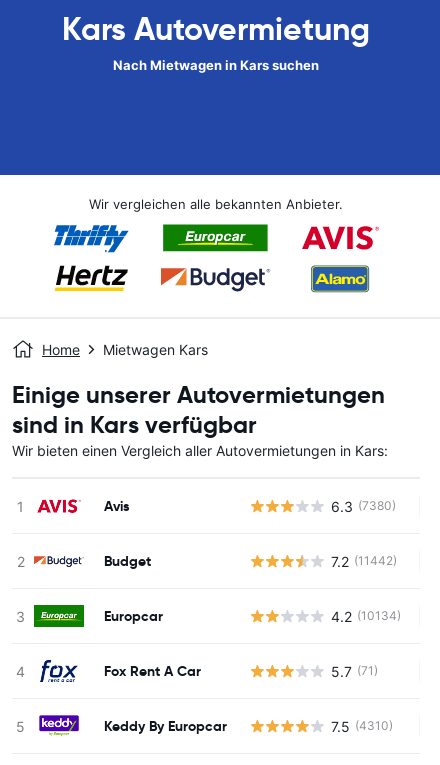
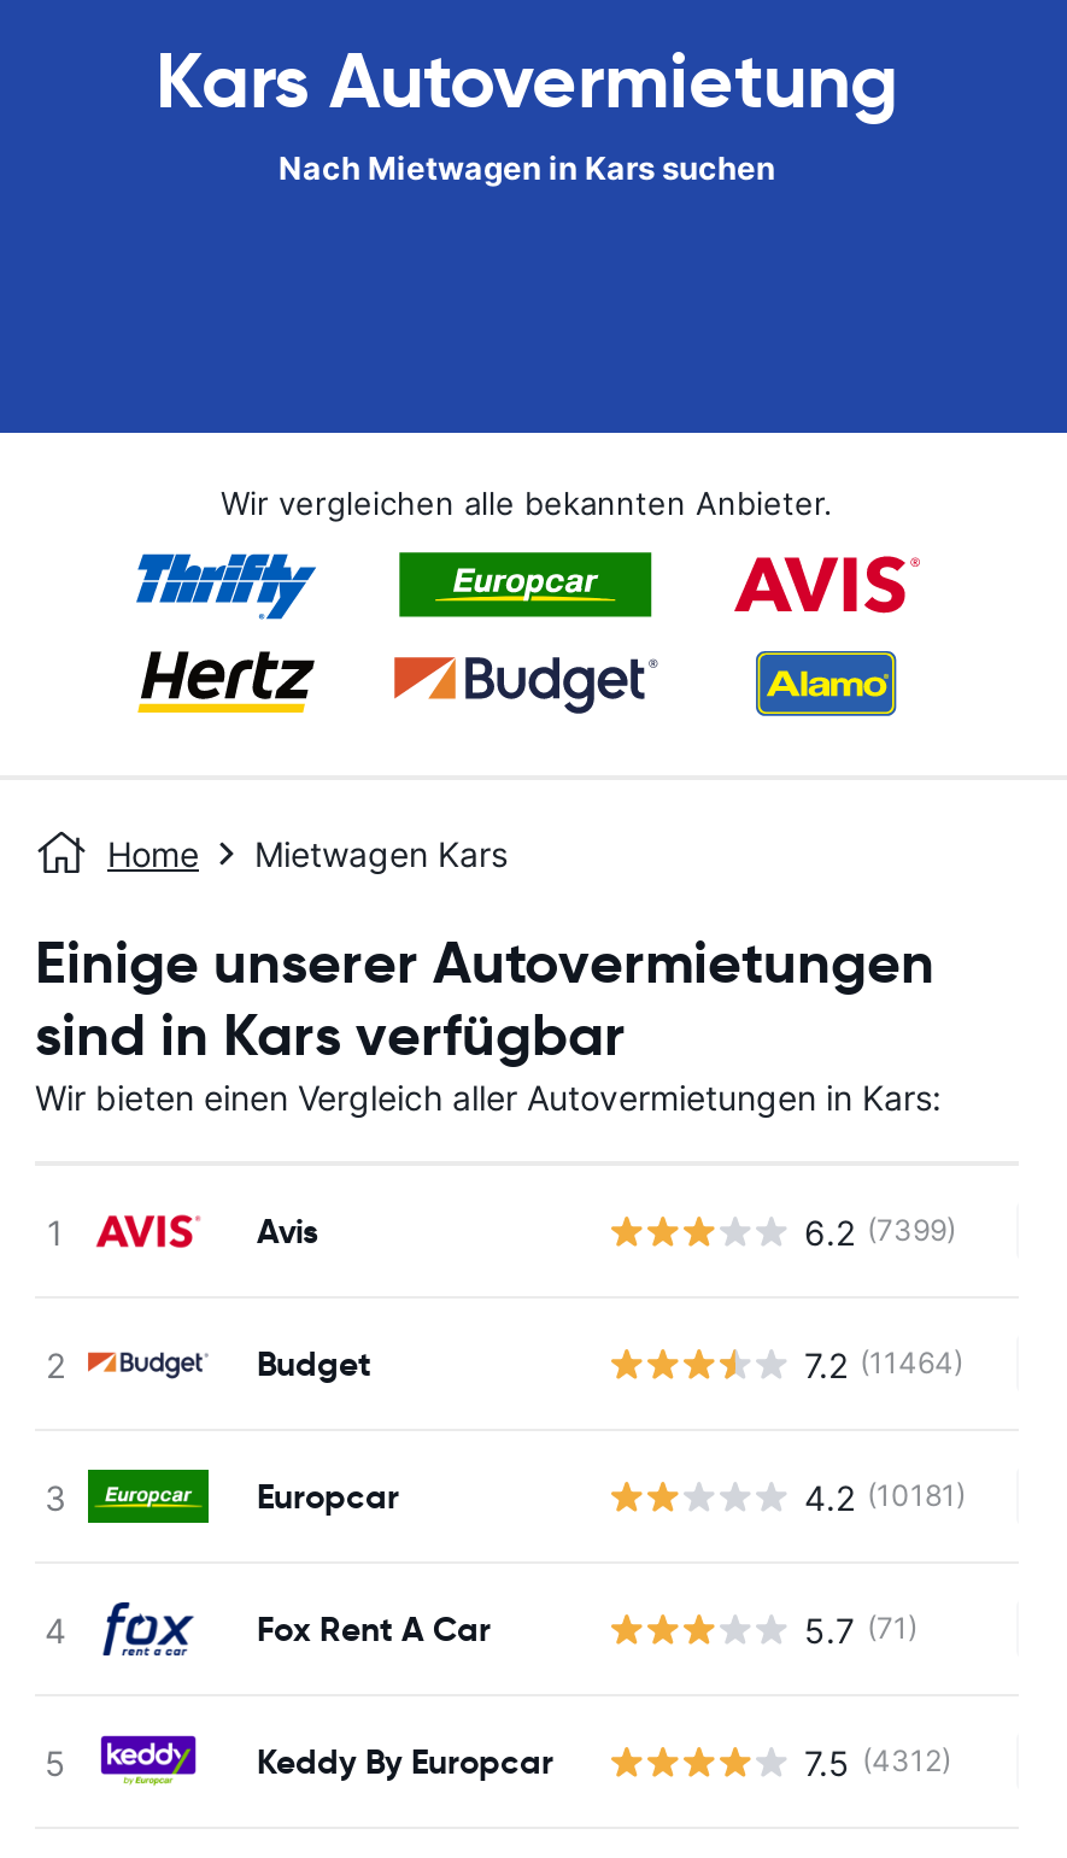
[331,497,396,514] 6.3 (7380) -> [804,1211,956,1252] 6.2 (7399)
[331,552,397,569] 7.2 (11442) -> [804,1343,963,1384] 7.2 (11464)
[331,607,401,624] 4.2 (10134) -> [804,1476,966,1517] 4.2 (10181)
[331,717,393,734] 7.5 (4310) -> [804,1741,951,1782] 7.5 (4312)

